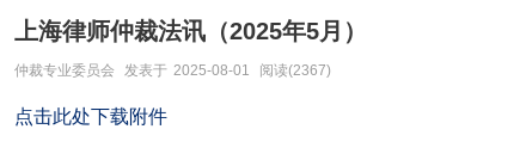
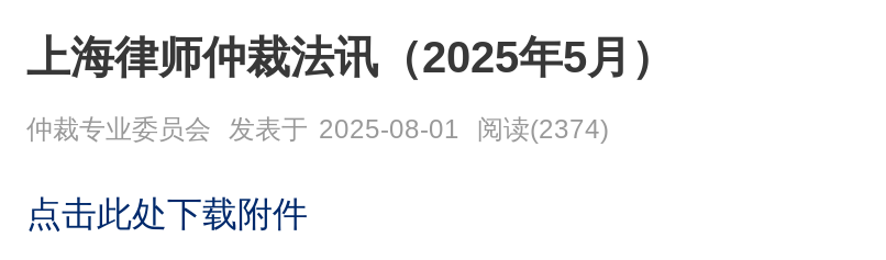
[15,62,332,79] 仲裁专业委员会 发表于 2025-08-01 阅读(2367) -> [26,114,609,145] 仲裁专业委员会 发表于 2025-08-01 阅读(2374)

